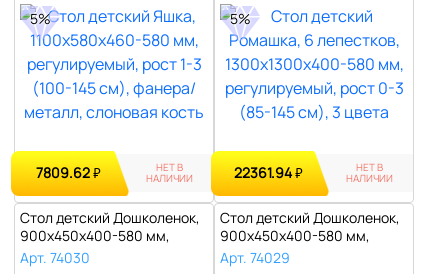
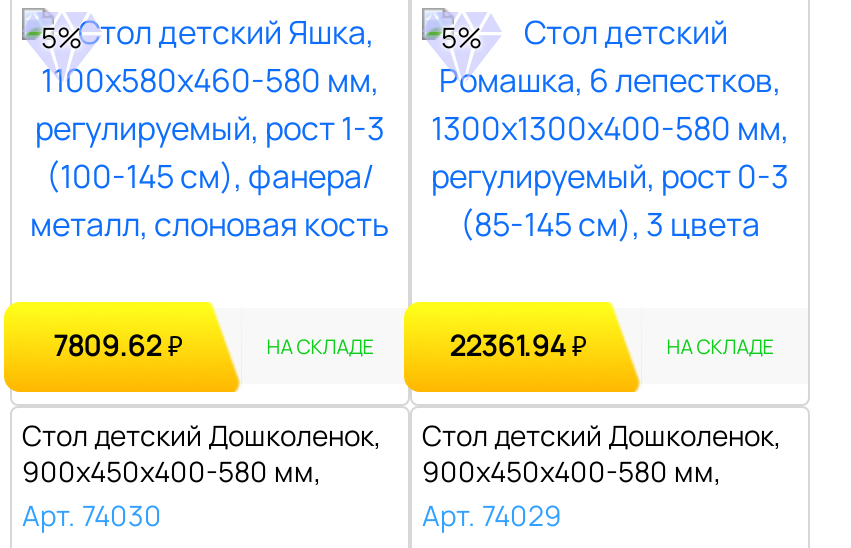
[146,160,193,185] НЕТ В | НАЛИЧИИ -> [266,331,374,359] НА СКЛАДЕ
[346,160,393,185] НЕТ В | НАЛИЧИИ -> [666,331,774,359] НА СКЛАДЕ

